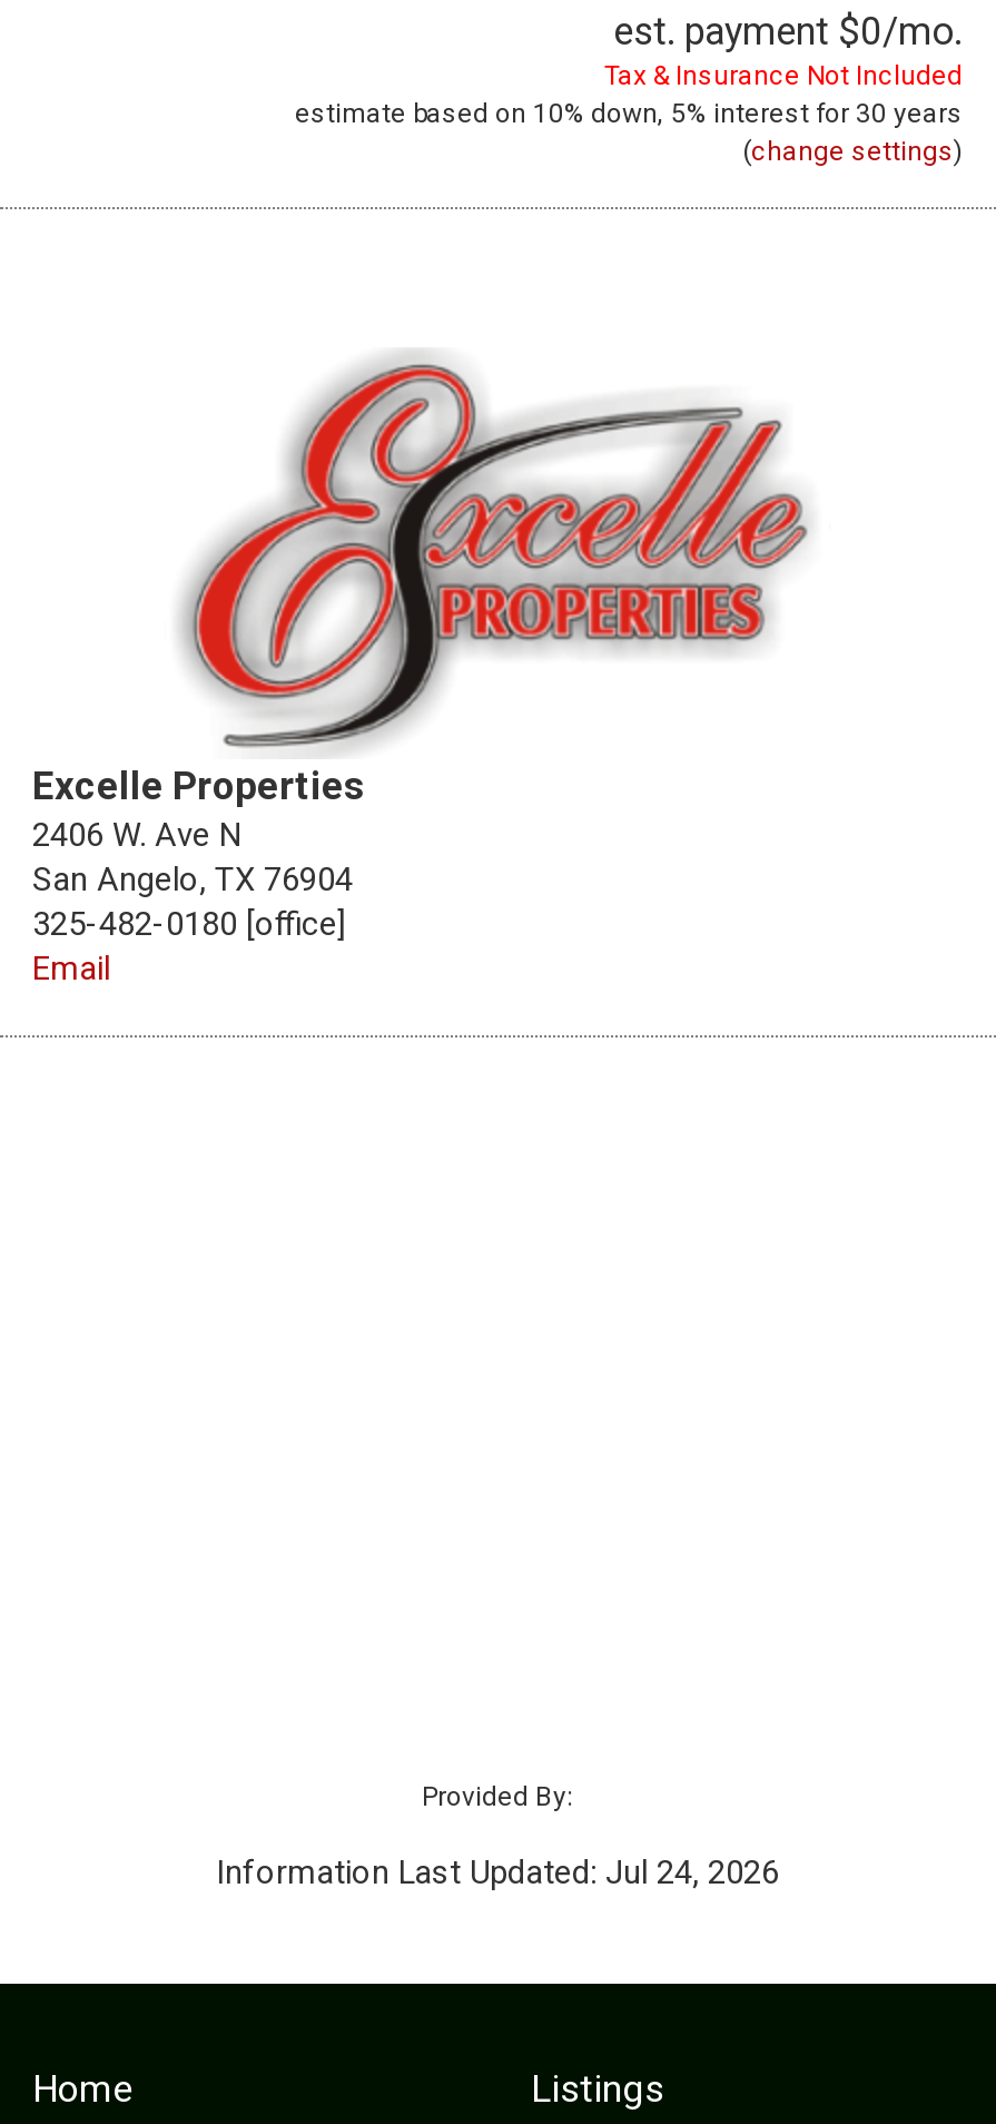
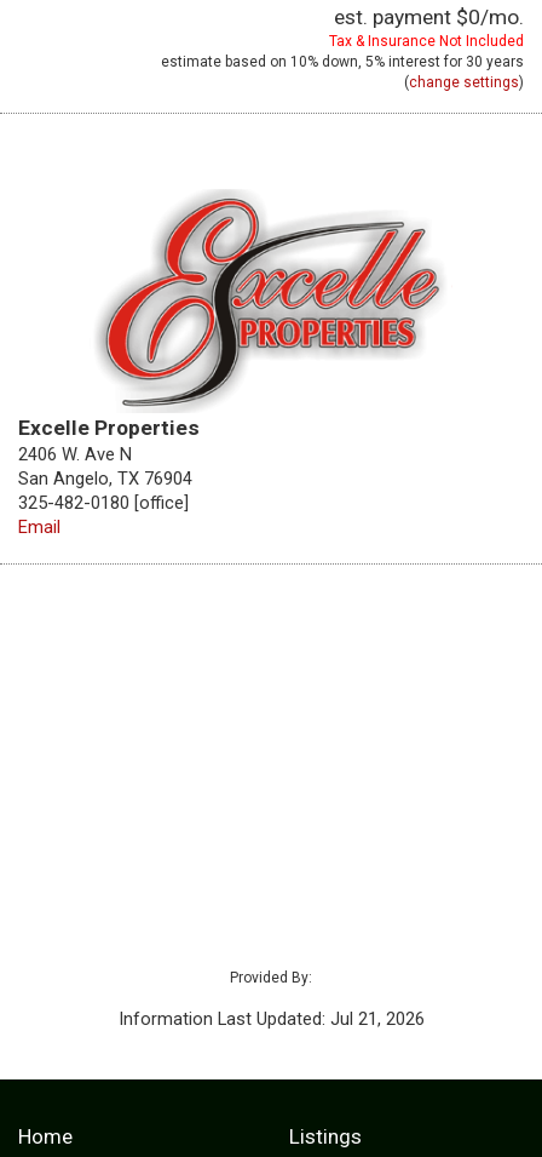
[216,1852,779,1892] Information Last Updated: Jul 24, 2026 -> [118,1008,424,1029] Information Last Updated: Jul 21, 2026

